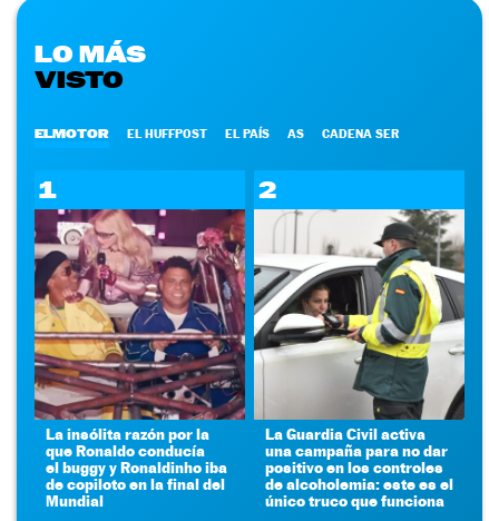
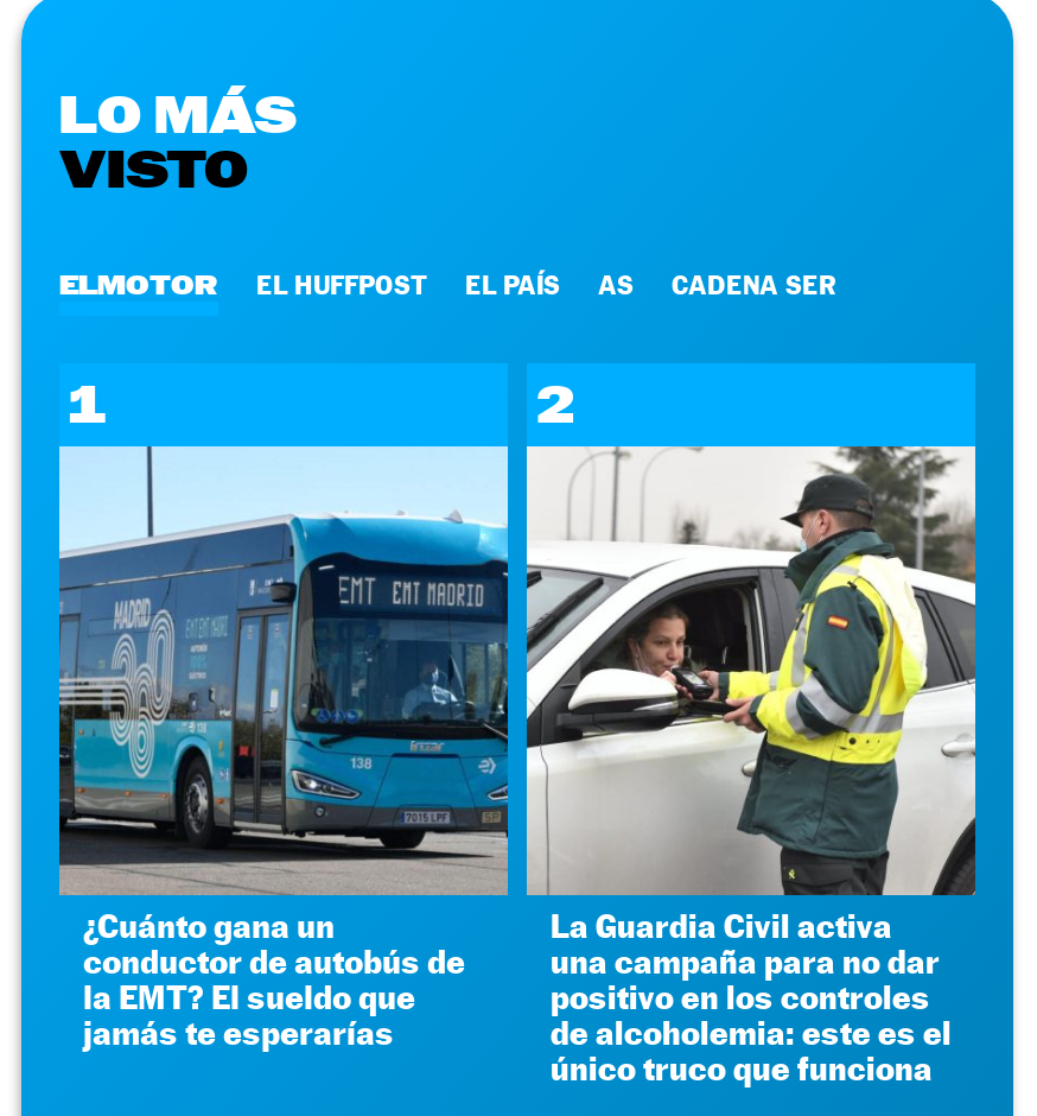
[33,208,246,510] [image] | La insólita razón por la | que Ronaldo conducía | el buggy y Ronaldinho iba | de copiloto en la final del | Mundial -> [57,444,510,1053] [image] | ¿Cuánto gana un | conductor de autobús de | la EMT? El sueldo que | jamás te esperarías

